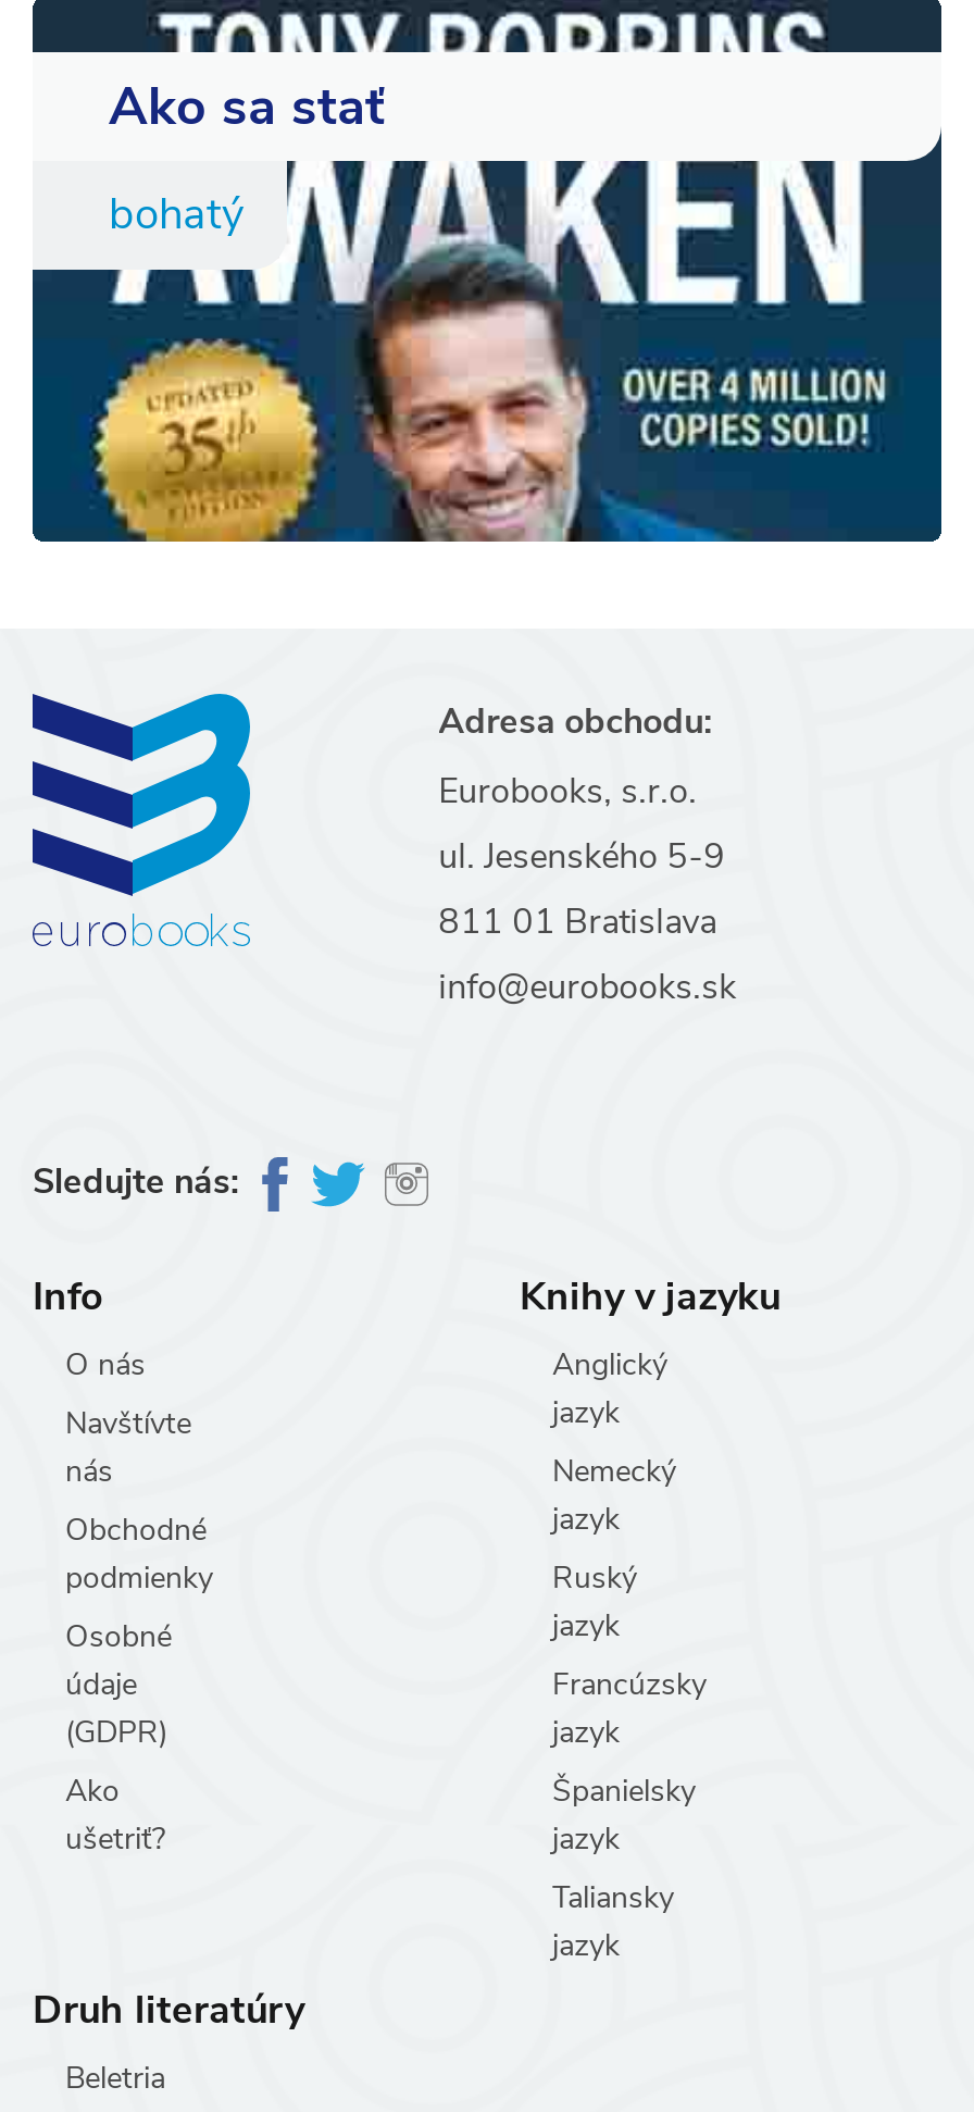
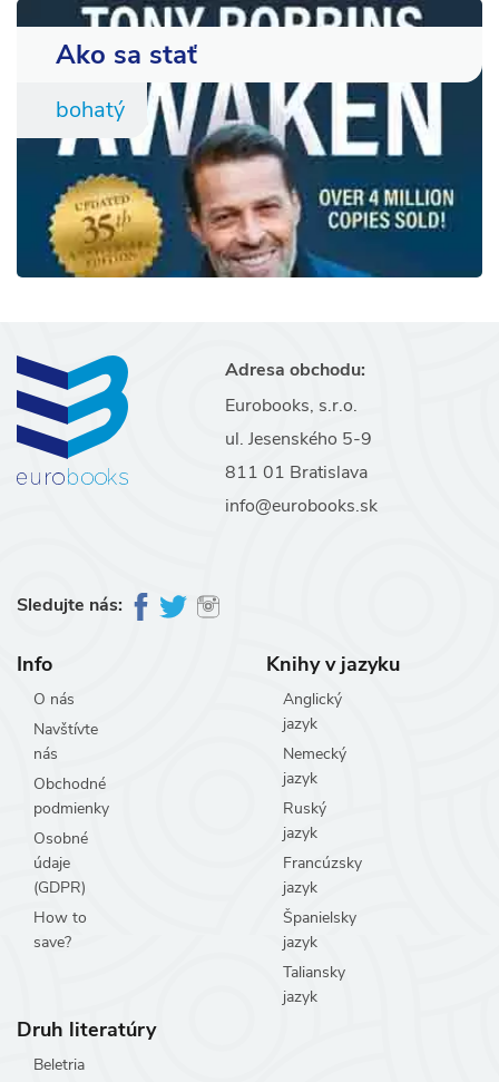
[65,1771,165,1860] Ako | ušetriť? -> [33,907,87,953] How to | save?

